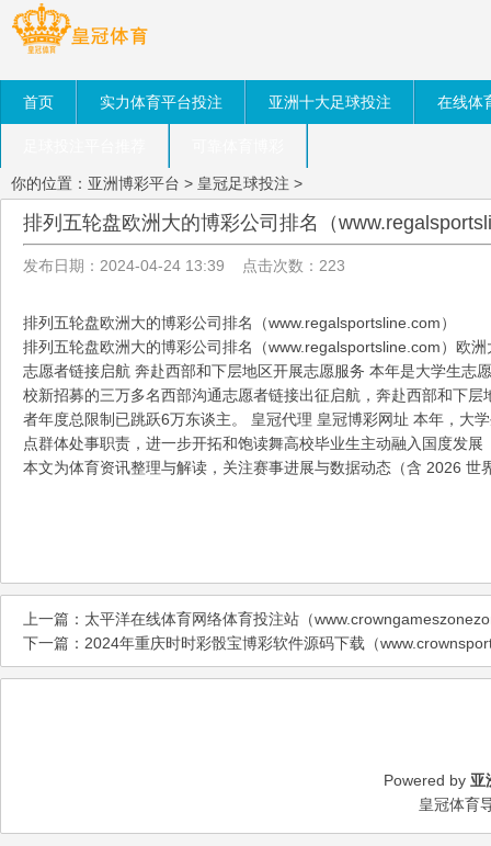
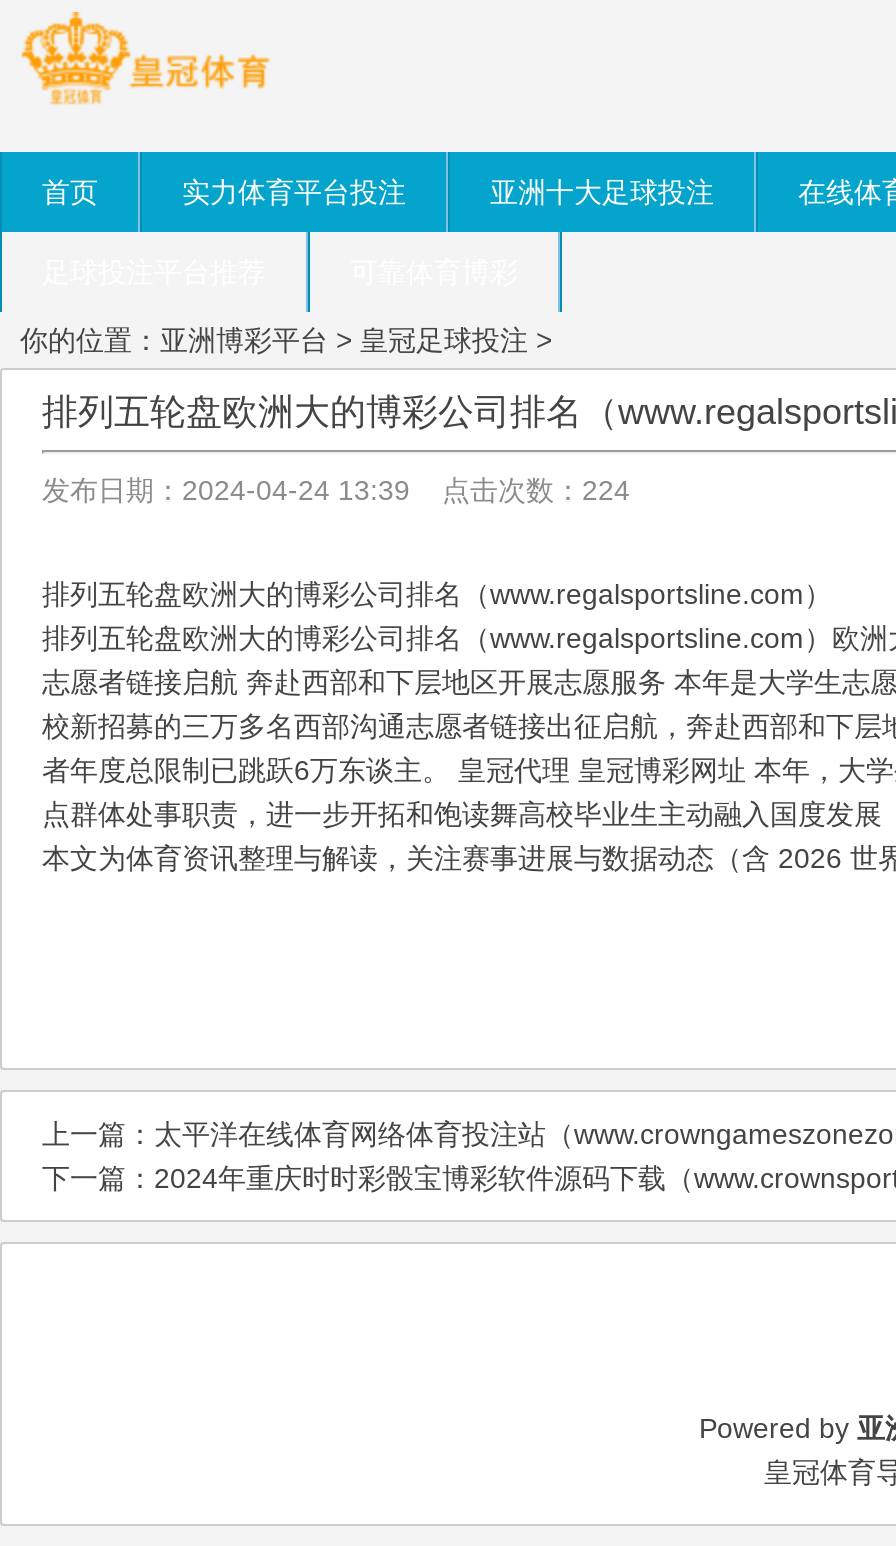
[23,257,345,274] 发布日期：2024-04-24 13:39 点击次数：223 -> [42,474,630,506] 发布日期：2024-04-24 13:39 点击次数：224

